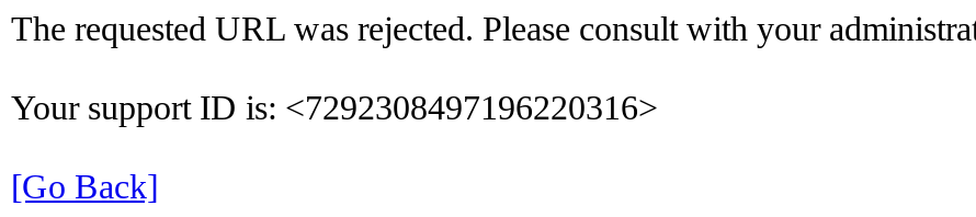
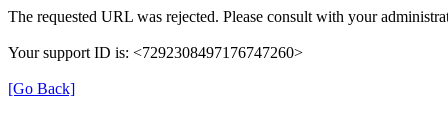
[11,89,658,126] Your support ID is: <7292308497196220316> -> [8,44,303,61] Your support ID is: <7292308497176747260>

